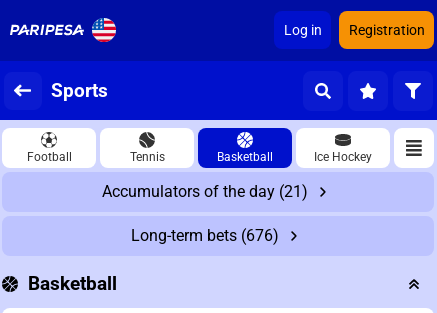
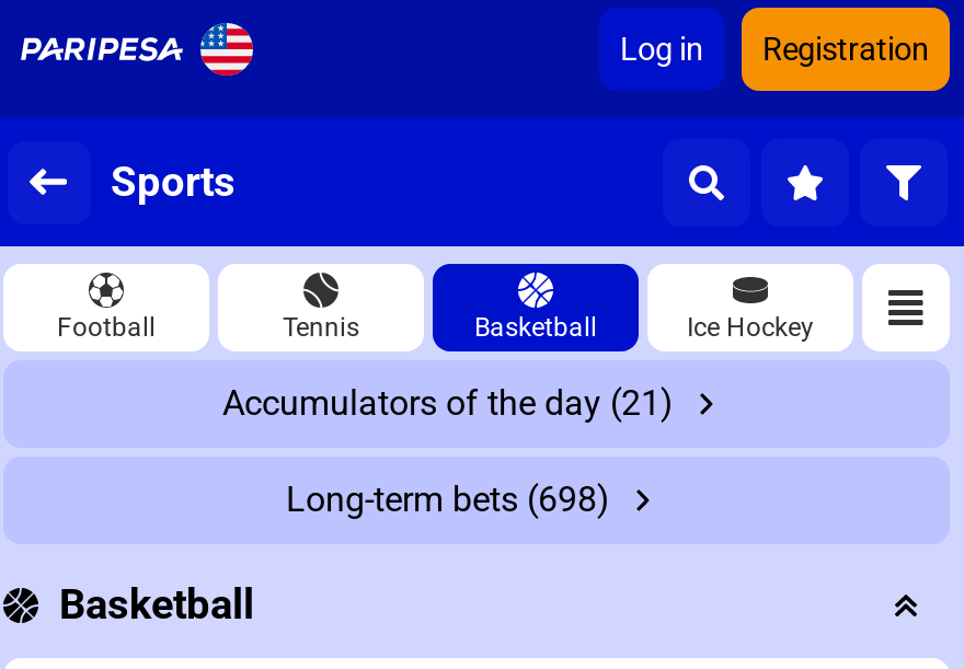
[131,226,279,245] Long-term bets (676) -> [286,478,610,520] Long-term bets (698)

